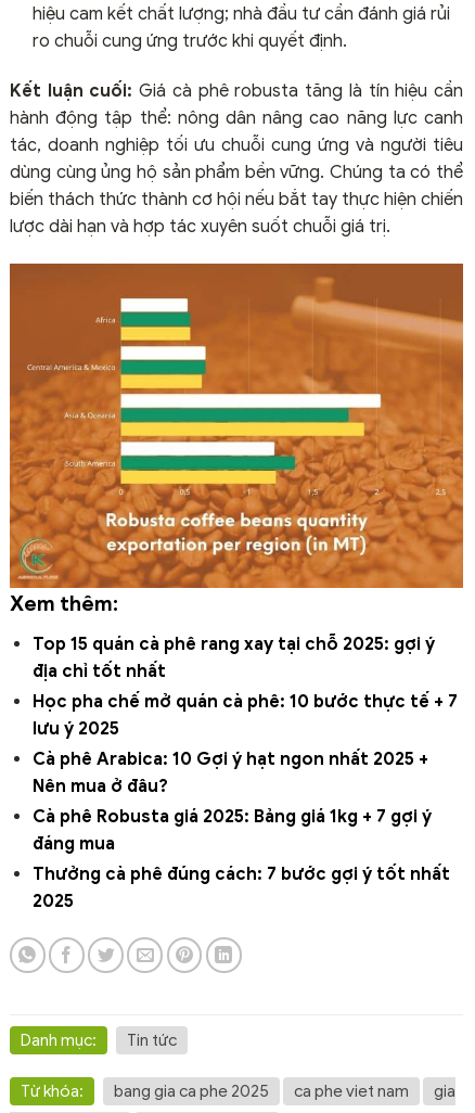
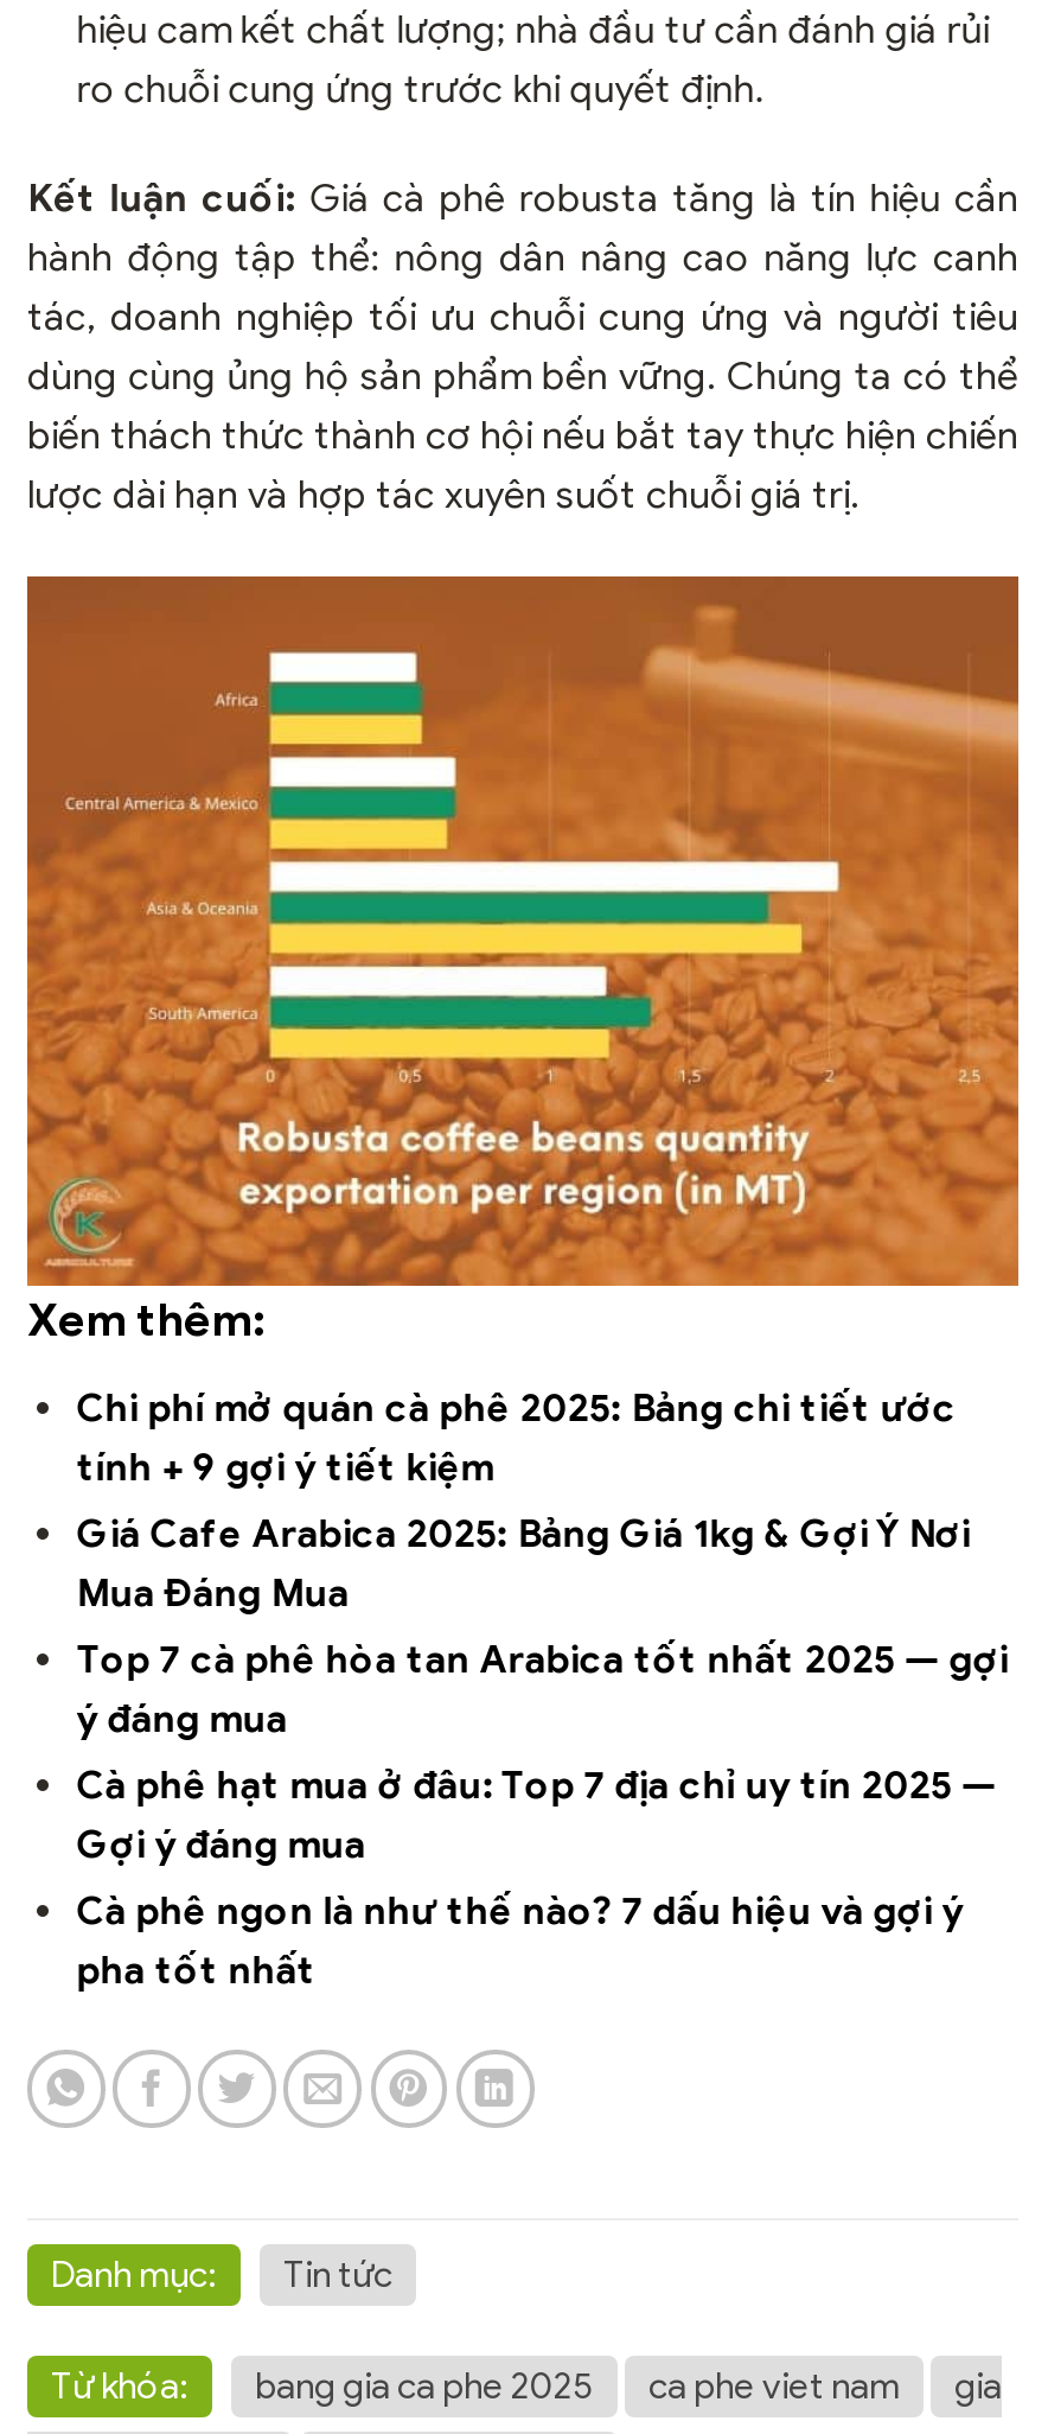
[32,633,457,912] Top 15 quán cà phê rang xay tại chỗ 2025: gợi ý | địa chỉ tốt nhất | Học pha chế mở quán cà phê: 10 bước thực tế + 7 | lưu ý 2025 | Cà phê Arabica: 10 Gợi ý hạt ngon nhất 2025 + | Nên mua ở đâu? | Cà phê Robusta giá 2025: Bảng giá 1kg + 7 gợi ý | đáng mua | Thưởng cà phê đúng cách: 7 bước gợi ý tốt nhất | 2025 -> [77,1384,1008,1994] Chi phí mở quán cà phê 2025: Bảng chi tiết ước | tính + 9 gợi ý tiết kiệm | Giá Cafe Arabica 2025: Bảng Giá 1kg & Gợi Ý Nơi | Mua Đáng Mua | Top 7 cà phê hòa tan Arabica tốt nhất 2025 — gợi | ý đáng mua | Cà phê hạt mua ở đâu: Top 7 địa chỉ uy tín 2025 — | Gợi ý đáng mua | Cà phê ngon là như thế nào? 7 dấu hiệu và gợi ý | pha tốt nhất

